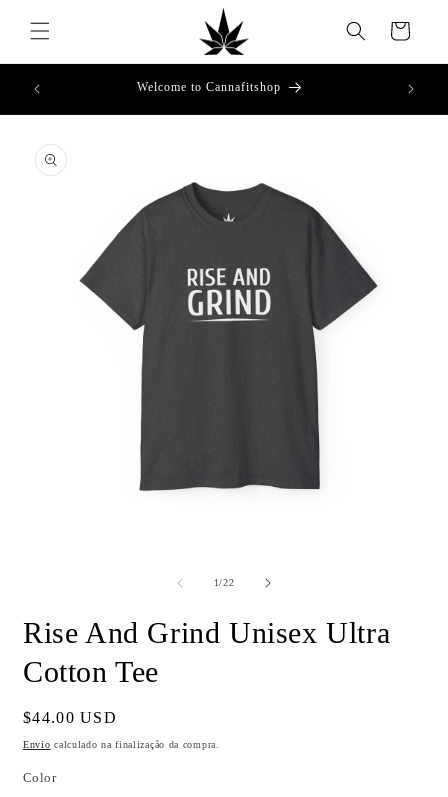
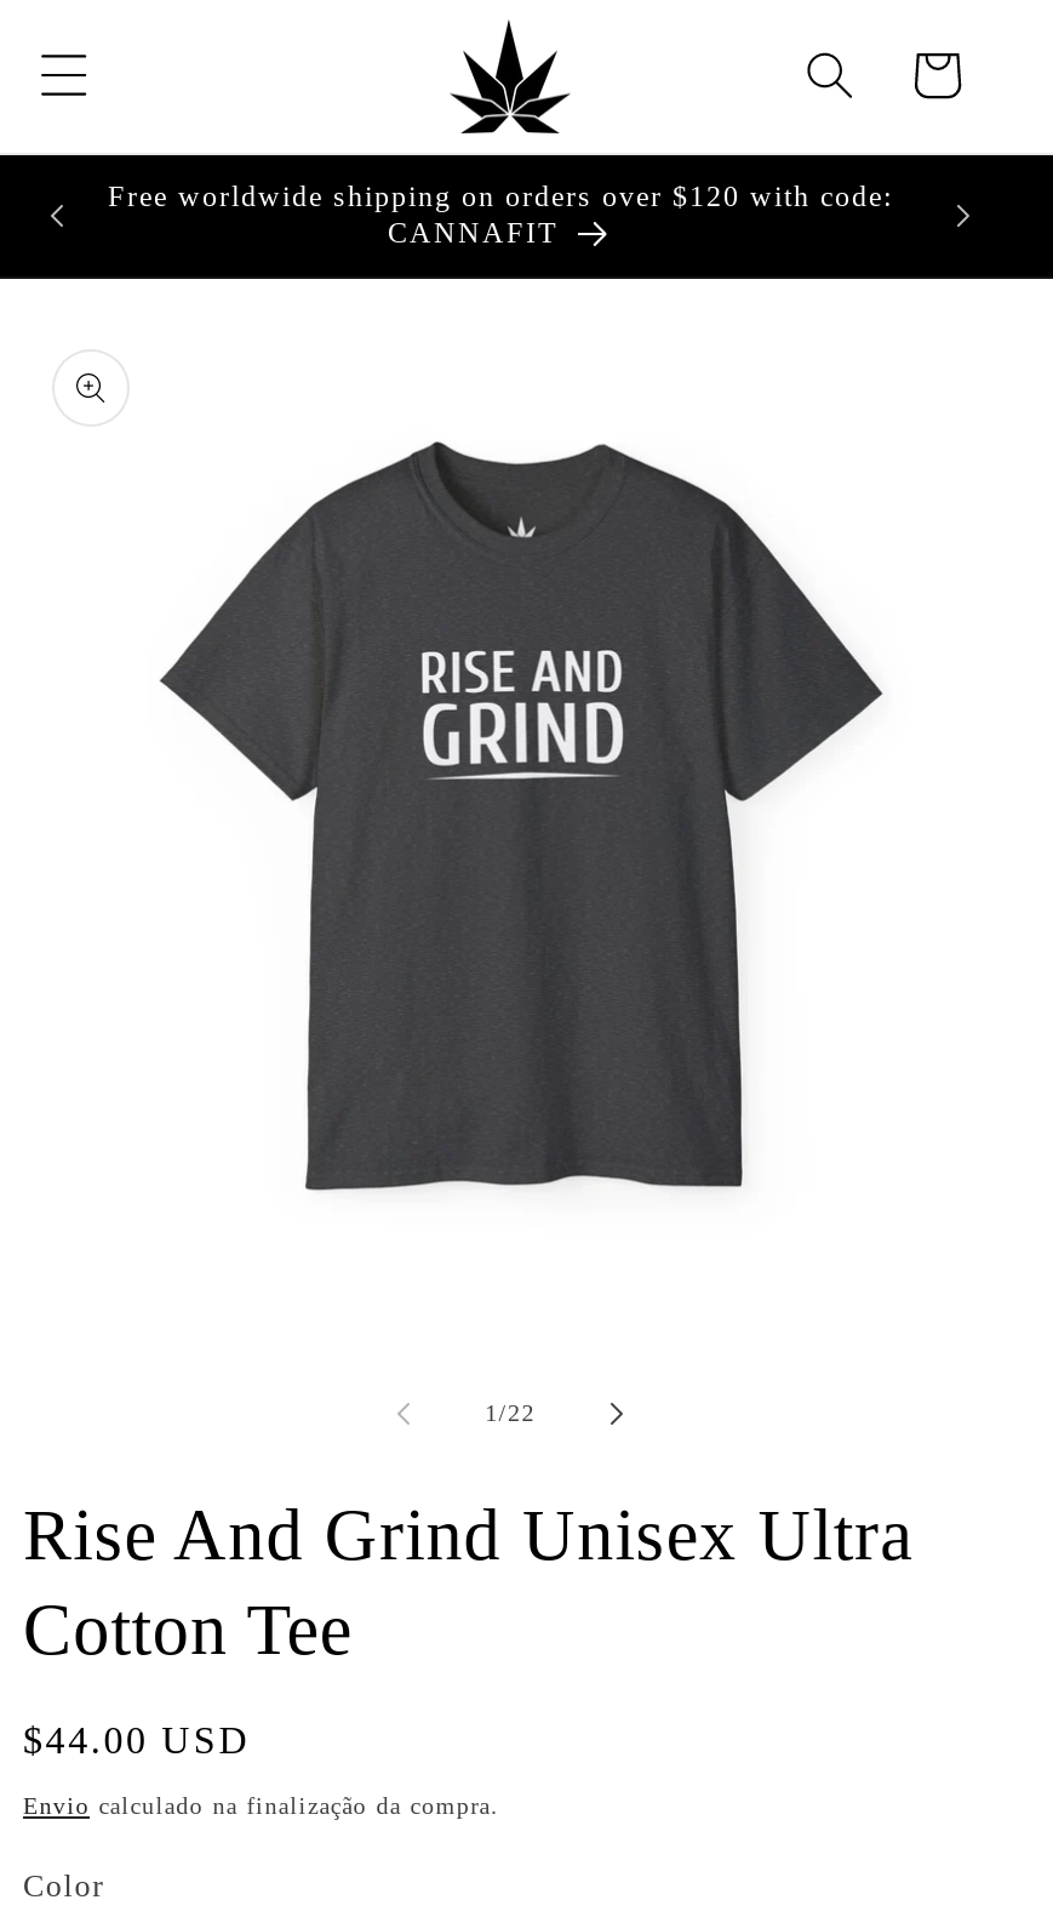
[138,80,282,94] Welcome to Cannafitshop -> [108,179,893,250] Free worldwide shipping on orders over $120 with code: | CANNAFIT

